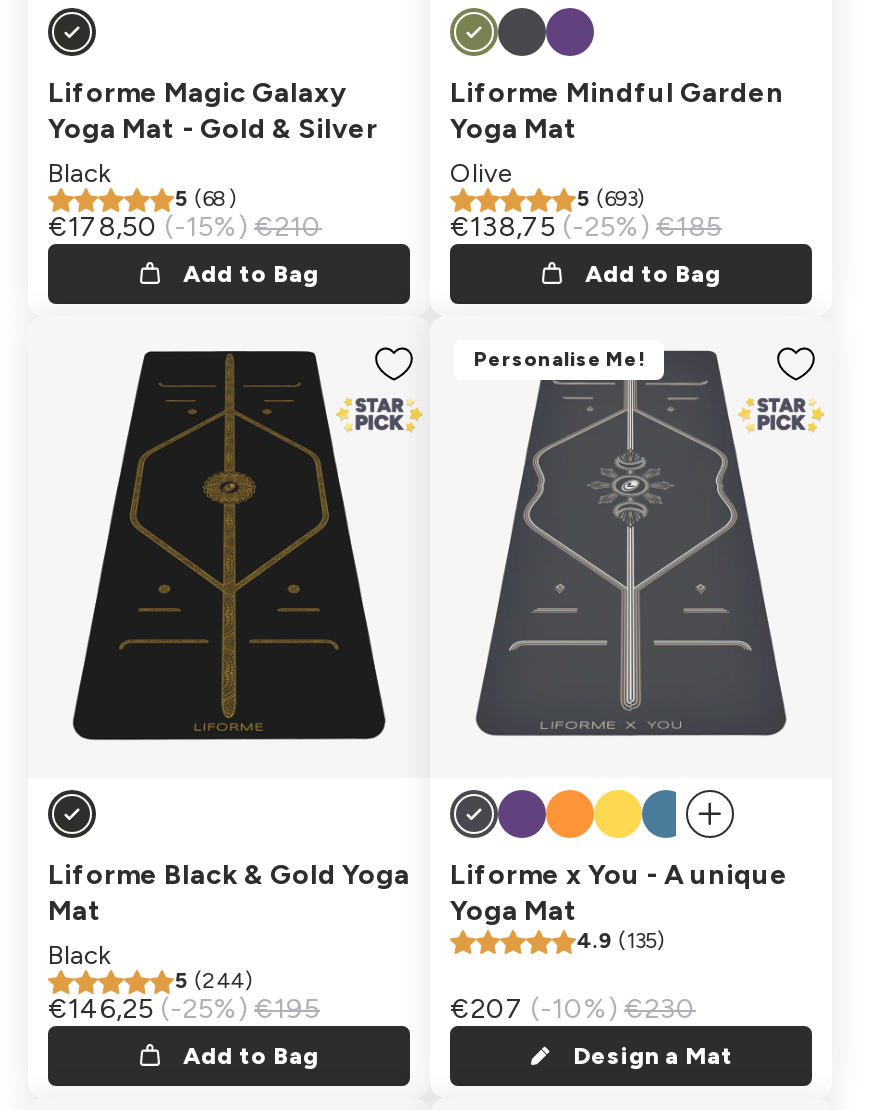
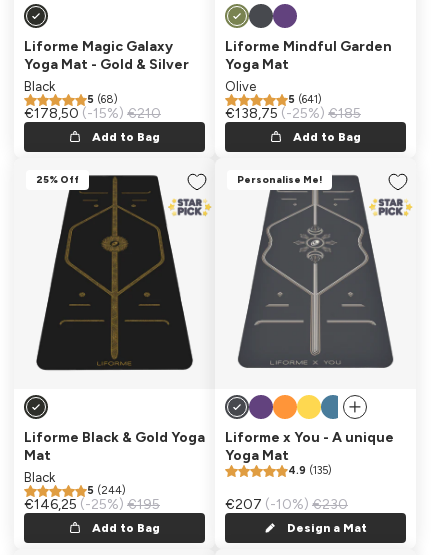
[577,186,645,212] 5 (693) -> [288,93,322,106] 5 (641)
none -> [36,173,79,186] 25% Off

